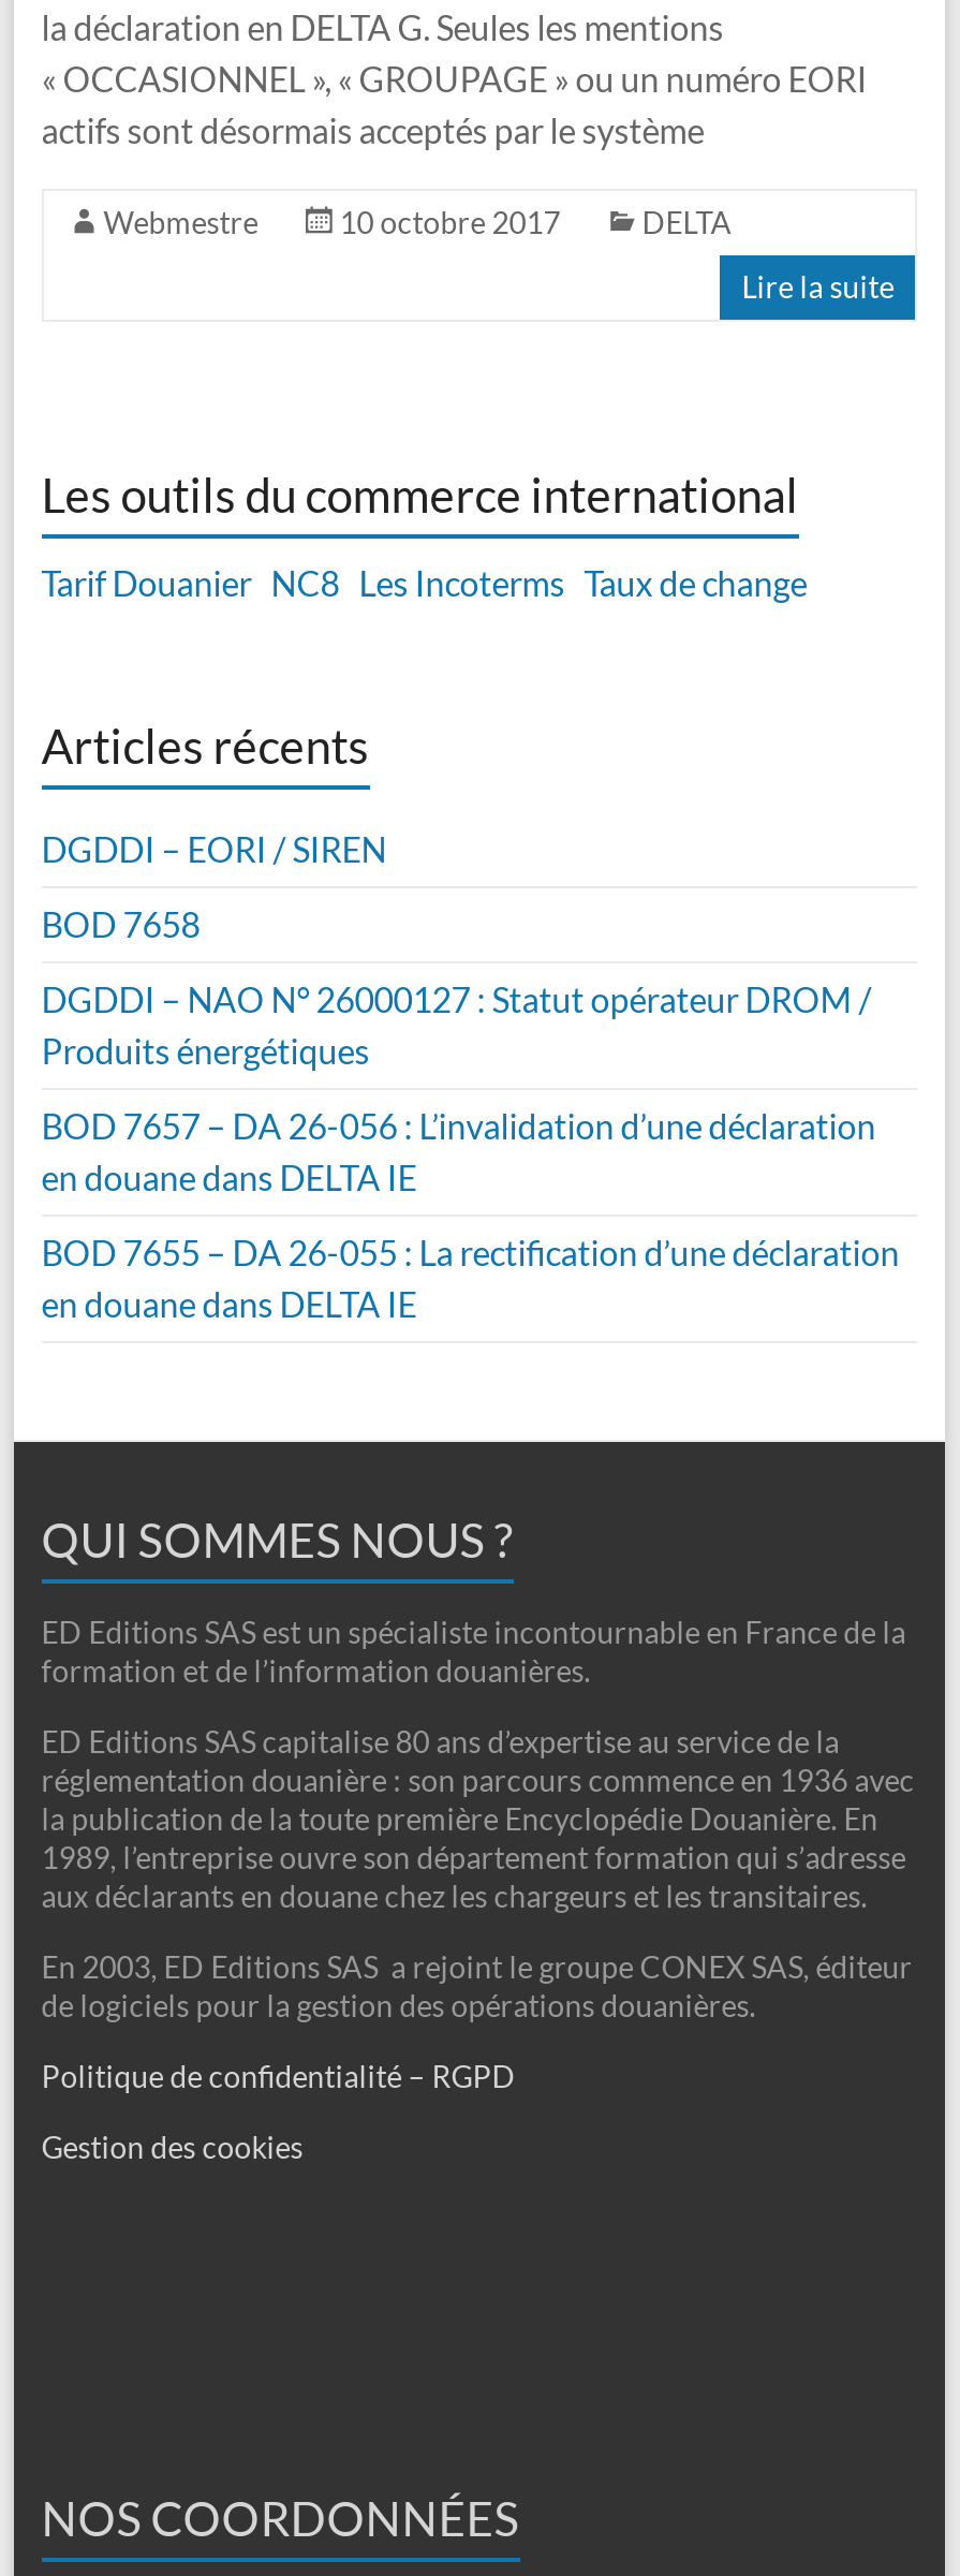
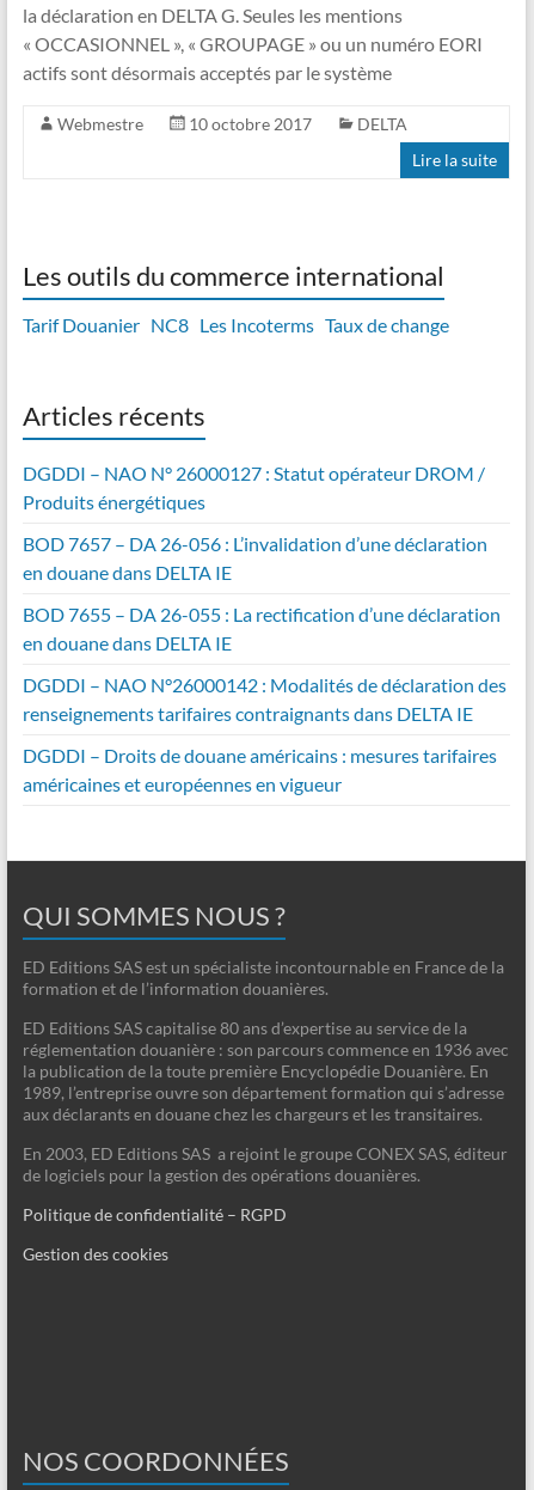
[41,829,387,945] DGDDI – EORI / SIREN | BOD 7658 -> none
moved [41,979,900,1324] -> [22,462,500,654]: DGDDI – NAO N° 26000127 : Statut opérateur DROM / | Produits énergétiques | BOD 7657 – DA 26-056 : L’invalidation d’une déclaration | en douane dans DELTA IE | BOD 7655 – DA 26-055 : La rectification d’une déclaration | en douane dans DELTA IE
none -> [22,673,506,795] DGDDI – NAO N°26000142 : Modalités de déclaration des | renseignements tarifaires contraignants dans DELTA IE | DGDDI – Droits de douane américains : mesures tarifaires | américaines et européennes en vigueur

